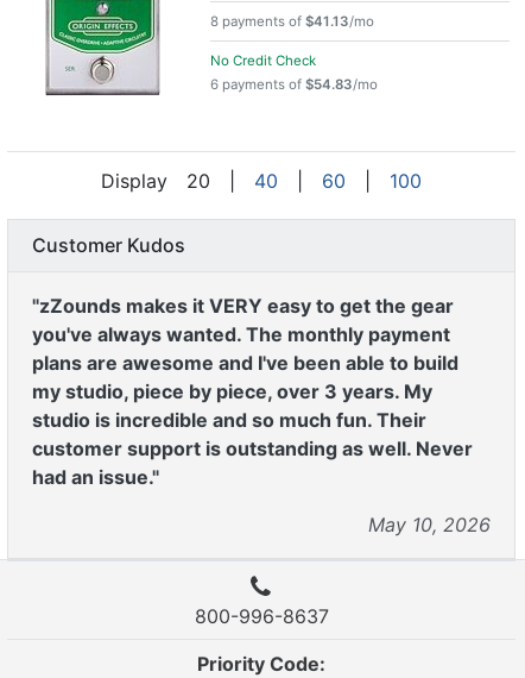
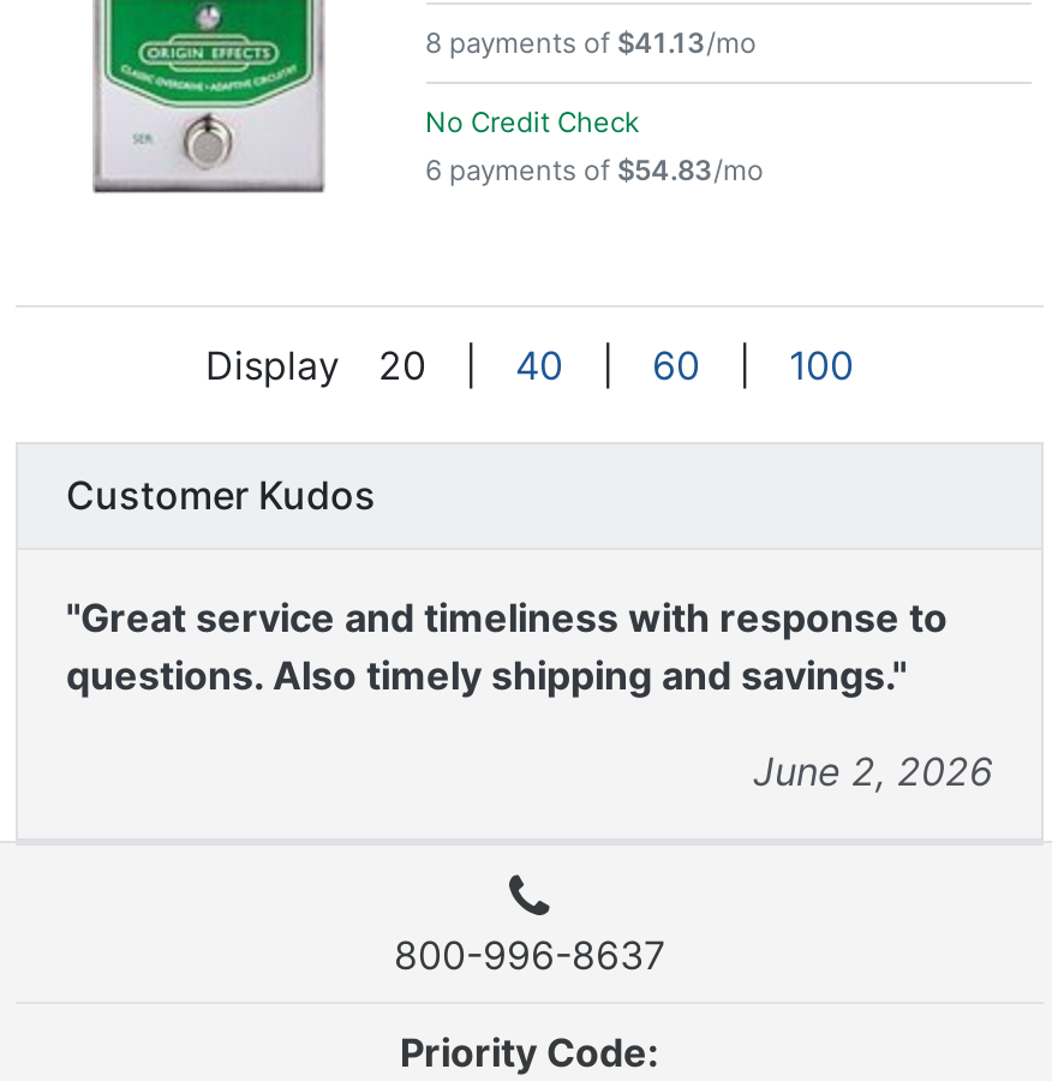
[32,293,473,488] "zZounds makes it VERY easy to get the gear | you've always wanted. The monthly payment | plans are awesome and I've been able to build | my studio, piece by piece, over 3 years. My | studio is incredible and so much fun. Their | customer support is outstanding as well. Never | had an issue." -> [66,592,948,698] "Great service and timeliness with response to | questions. Also timely shipping and savings."
[368,512,491,536] May 10, 2026 -> [753,746,993,794] June 2, 2026

